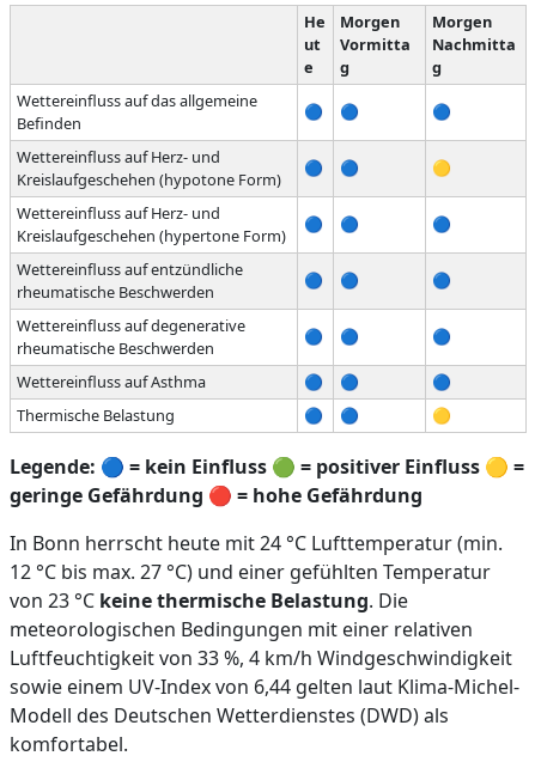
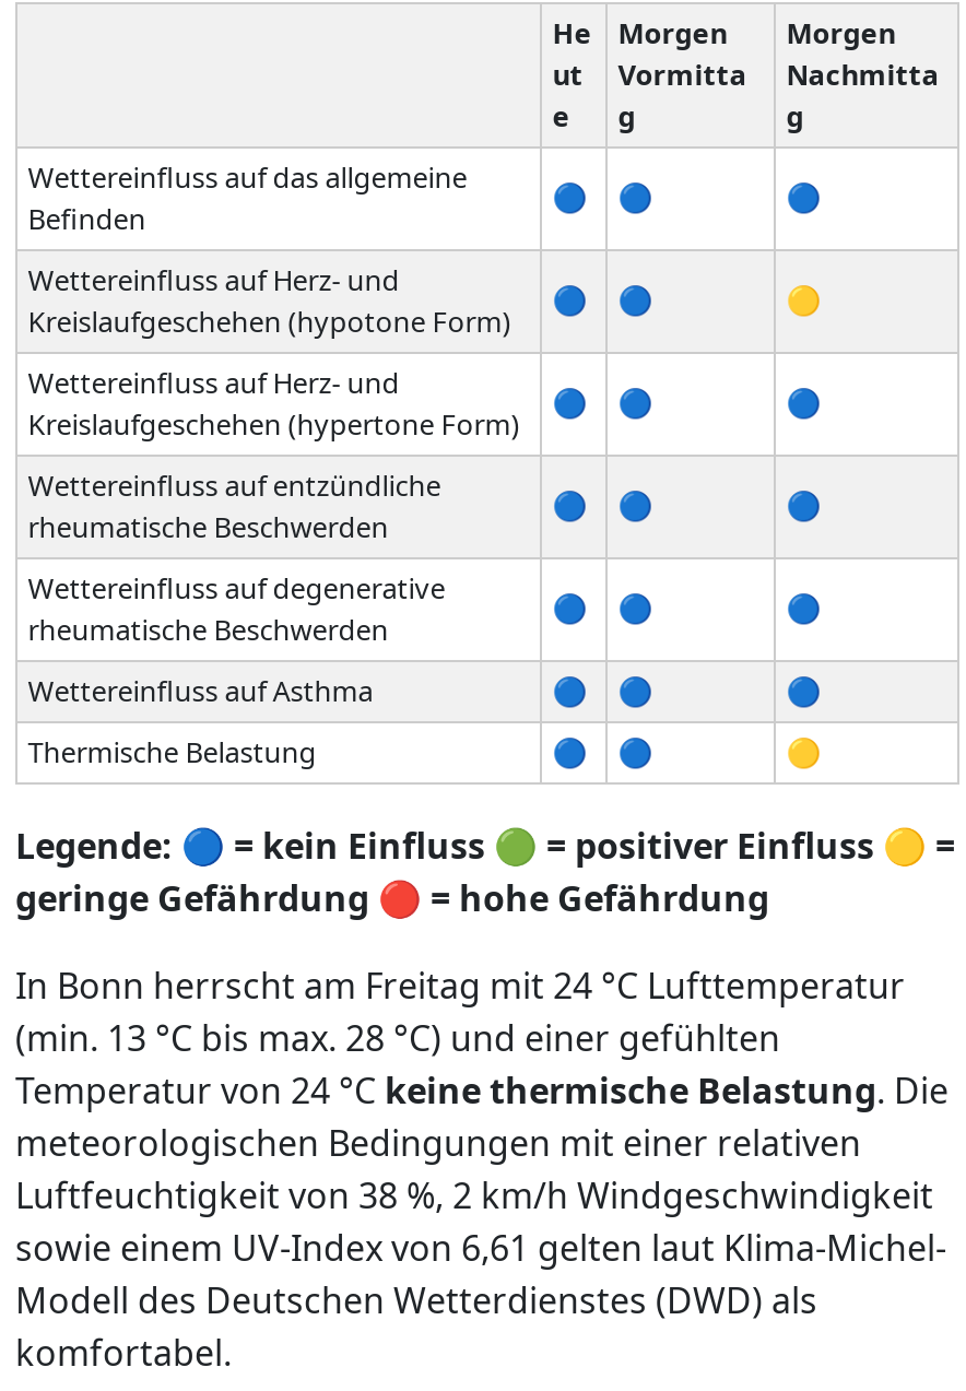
[10,530,503,614] In Bonn herrscht heute mit 24 °C Lufttemperatur (min. | 12 °C bis max. 27 °C) und einer gefühlten Temperatur | von 23 °C keine thermische Belastung. Die -> [15,962,949,1115] In Bonn herrscht am Freitag mit 24 °C Lufttemperatur | (min. 13 °C bis max. 28 °C) und einer gefühlten | Temperatur von 24 °C keine thermische Belastung. Die
[10,645,512,671] Luftfeuchtigkeit von 33 %, 4 km/h Windgeschwindigkeit -> [15,1171,933,1219] Luftfeuchtigkeit von 38 %, 2 km/h Windgeschwindigkeit
[10,673,519,700] sowie einem UV-Index von 6,44 gelten laut Klima-Michel- -> [15,1224,946,1272] sowie einem UV-Index von 6,61 gelten laut Klima-Michel-

